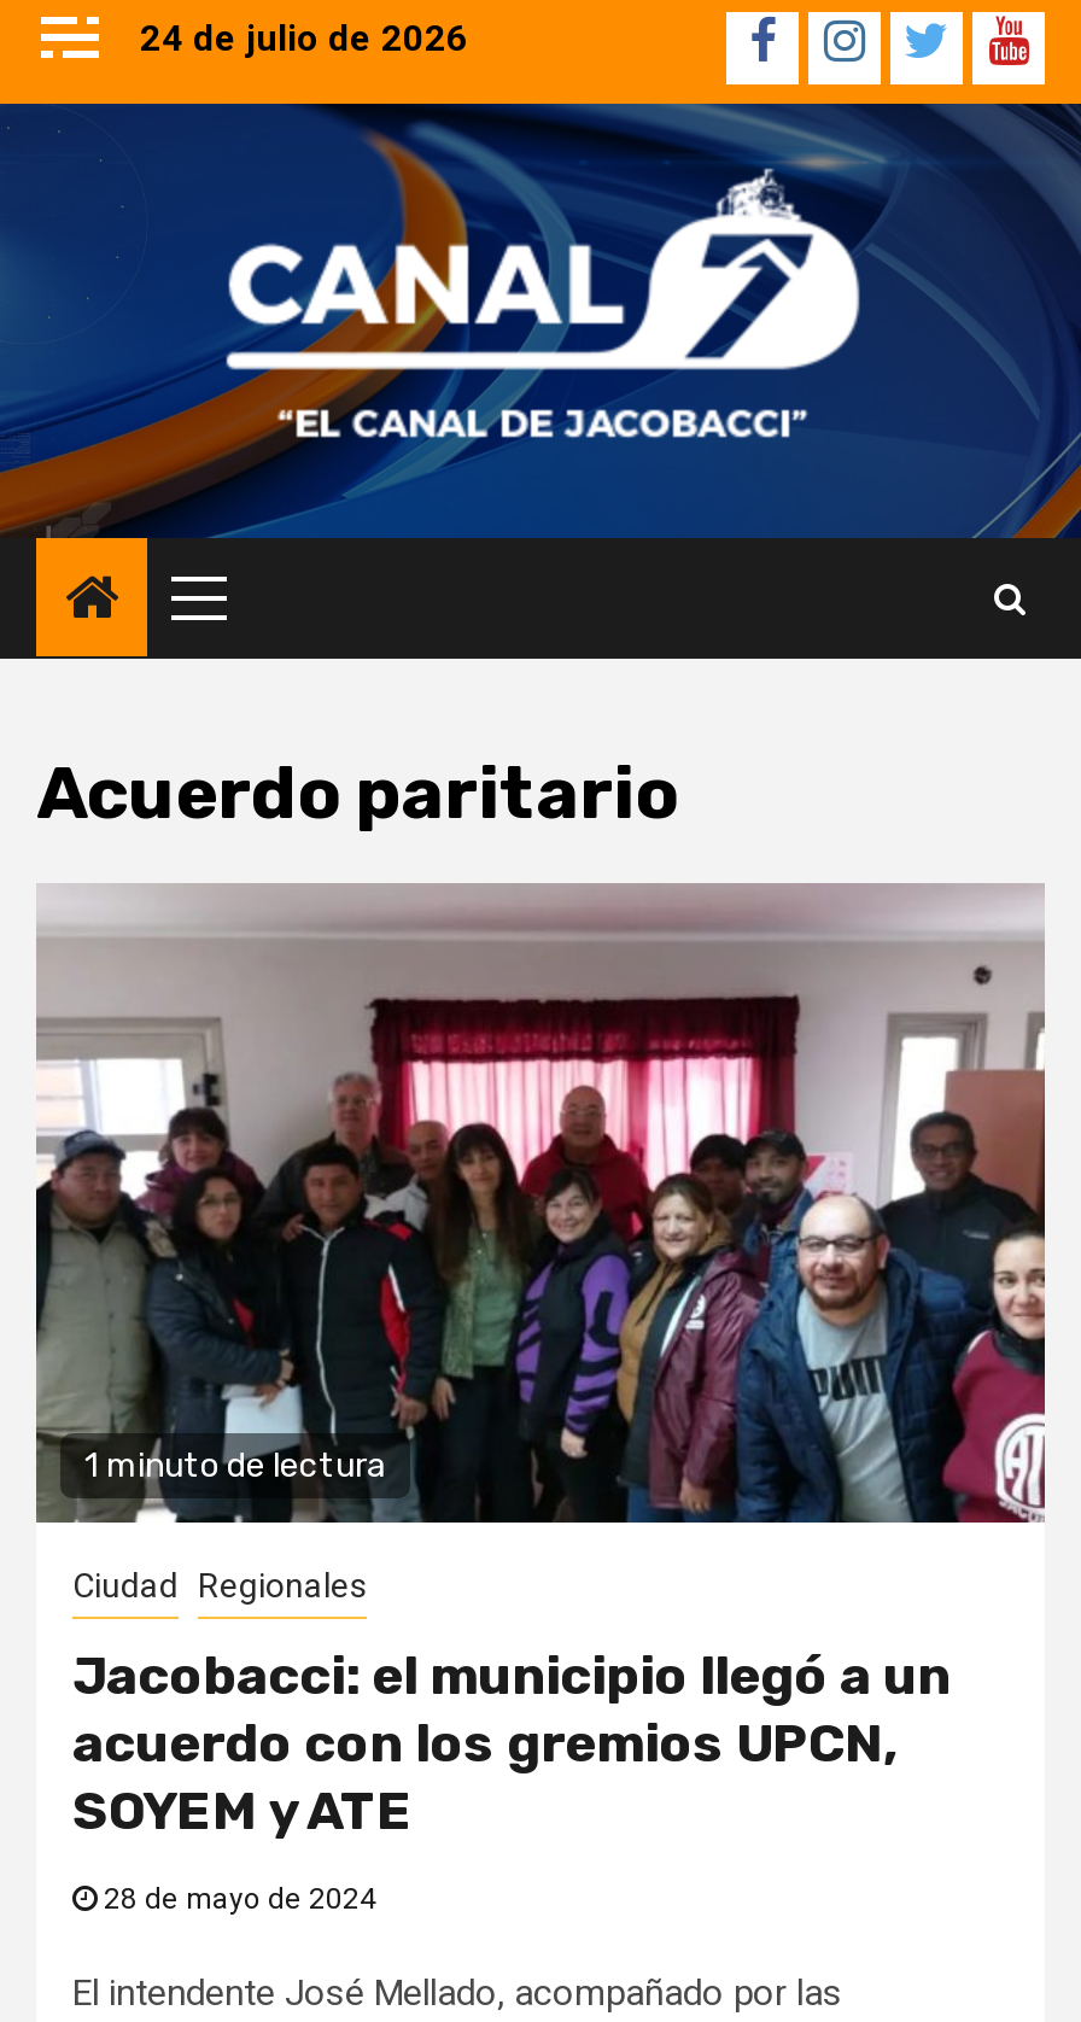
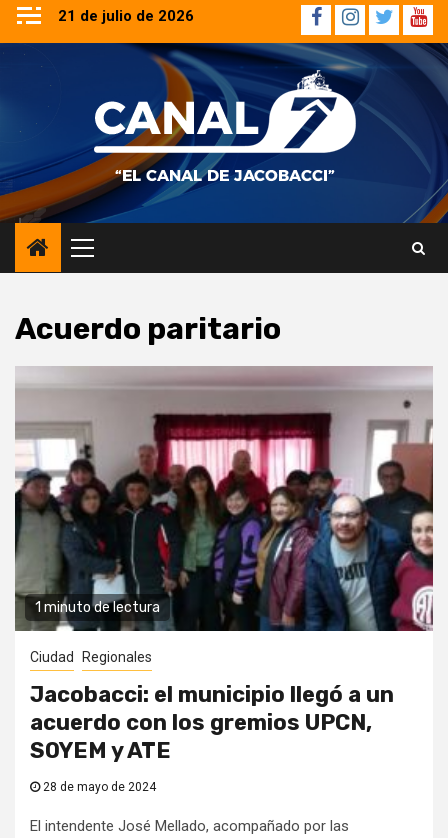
[140,16,468,59] 24 de julio de 2026 -> [58,6,194,24] 21 de julio de 2026

